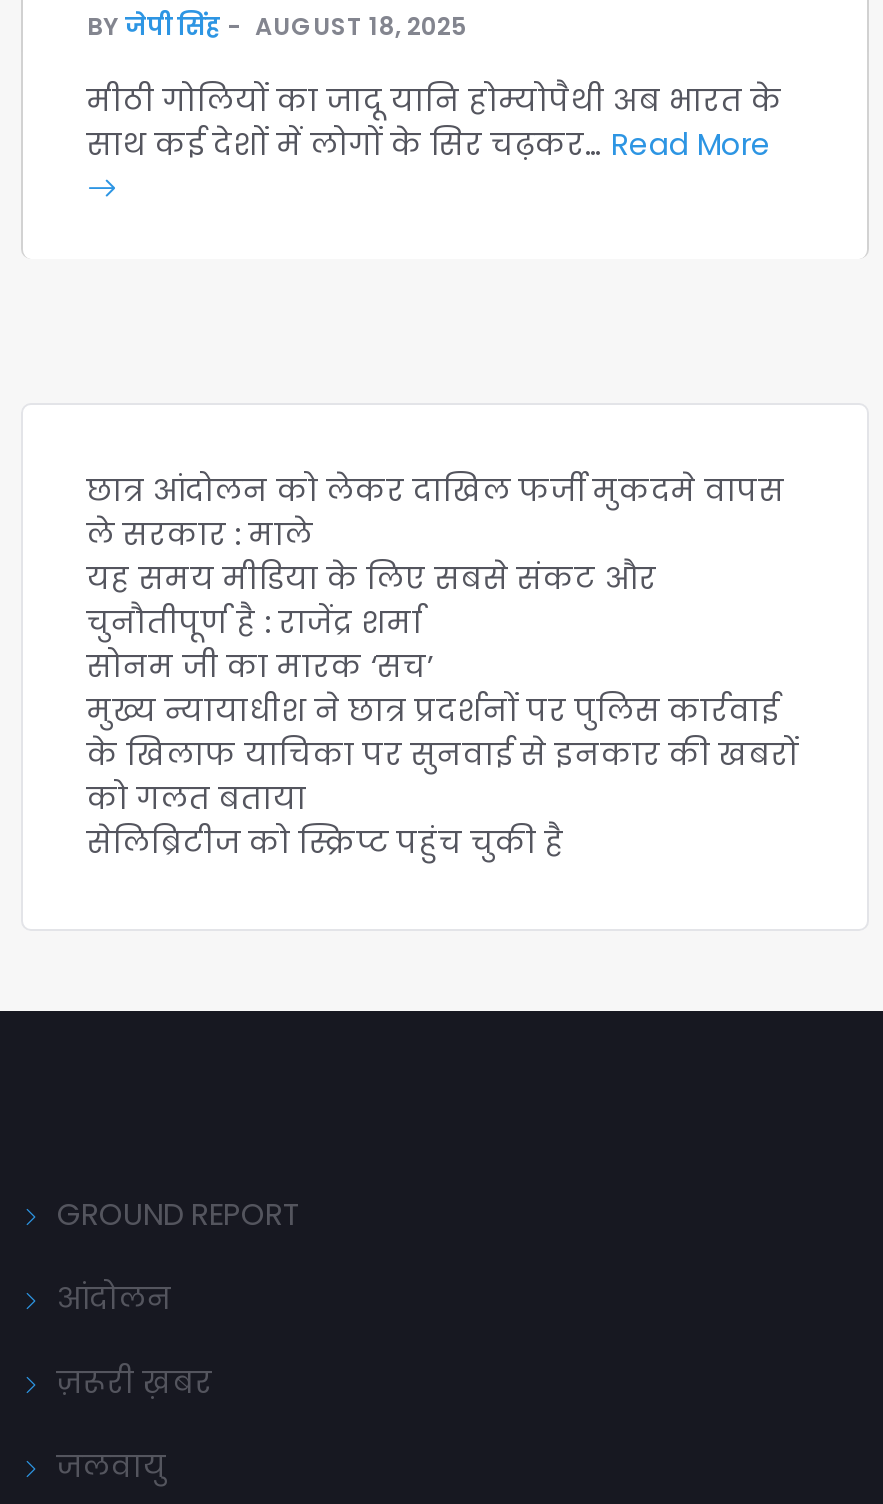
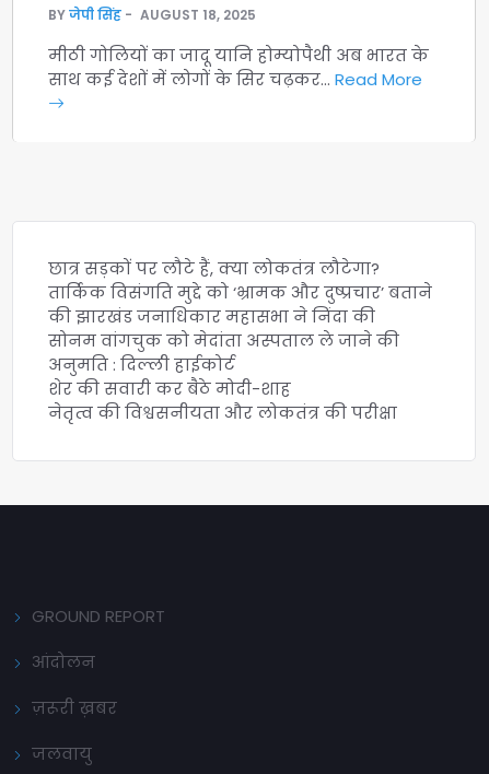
[87,469,799,863] छात्र आंदोलन को लेकर दाखिल फर्जी मुकदमे वापस | ले सरकार : माले | यह समय मीडिया के लिए सबसे संकट और | चुनौतीपूर्ण है : राजेंद्र शर्मा | सोनम जी का मारक ‘सच’ | मुख्य न्यायाधीश ने छात्र प्रदर्शनों पर पुलिस कार्रवाई | के खिलाफ याचिका पर सुनवाई से इनकार की खबरों | को गलत बताया | सेलिब्रिटीज को स्क्रिप्ट पहुंच चुकी है -> [48,257,432,424] छात्र सड़कों पर लौटे हैं, क्या लोकतंत्र लौटेगा? | तार्किक विसंगति मुद्दे को ‘भ्रामक और दुष्प्रचार’ बताने | की झारखंड जनाधिकार महासभा ने निंदा की | सोनम वांगचुक को मेदांता अस्पताल ले जाने की | अनुमति : दिल्ली हाईकोर्ट | शेर की सवारी कर बैठे मोदी-शाह | नेतृत्व की विश्वसनीयता और लोकतंत्र की परीक्षा

